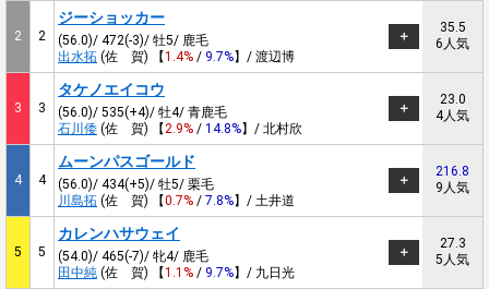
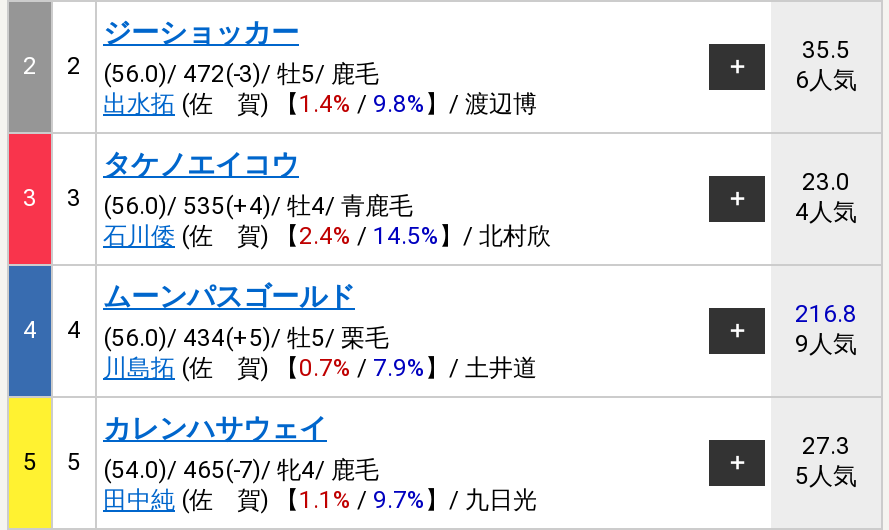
[58,50,295,65] 出水拓(佐 賀) 【1.4% / 9.7%】/ 渡辺博 -> [103,91,537,119] 出水拓(佐 賀) 【1.4% / 9.8%】/ 渡辺博
[58,121,302,137] 石川倭(佐 賀) 【2.9% / 14.8%】/ 北村欣 -> [103,223,551,251] 石川倭(佐 賀) 【2.4% / 14.5%】/ 北村欣
[58,193,295,209] 川島拓(佐 賀) 【0.7% / 7.8%】/ 土井道 -> [103,355,537,383] 川島拓(佐 賀) 【0.7% / 7.9%】/ 土井道

